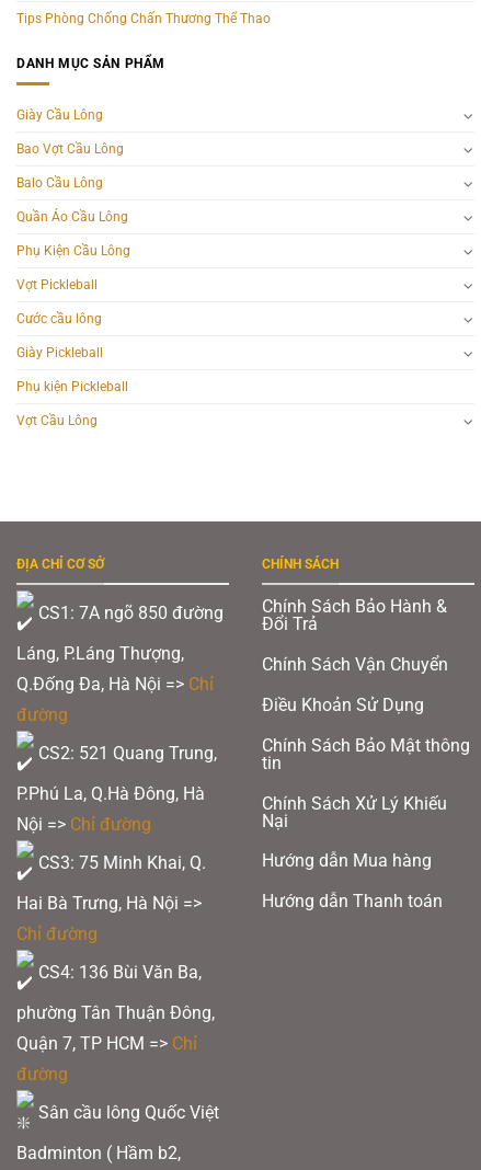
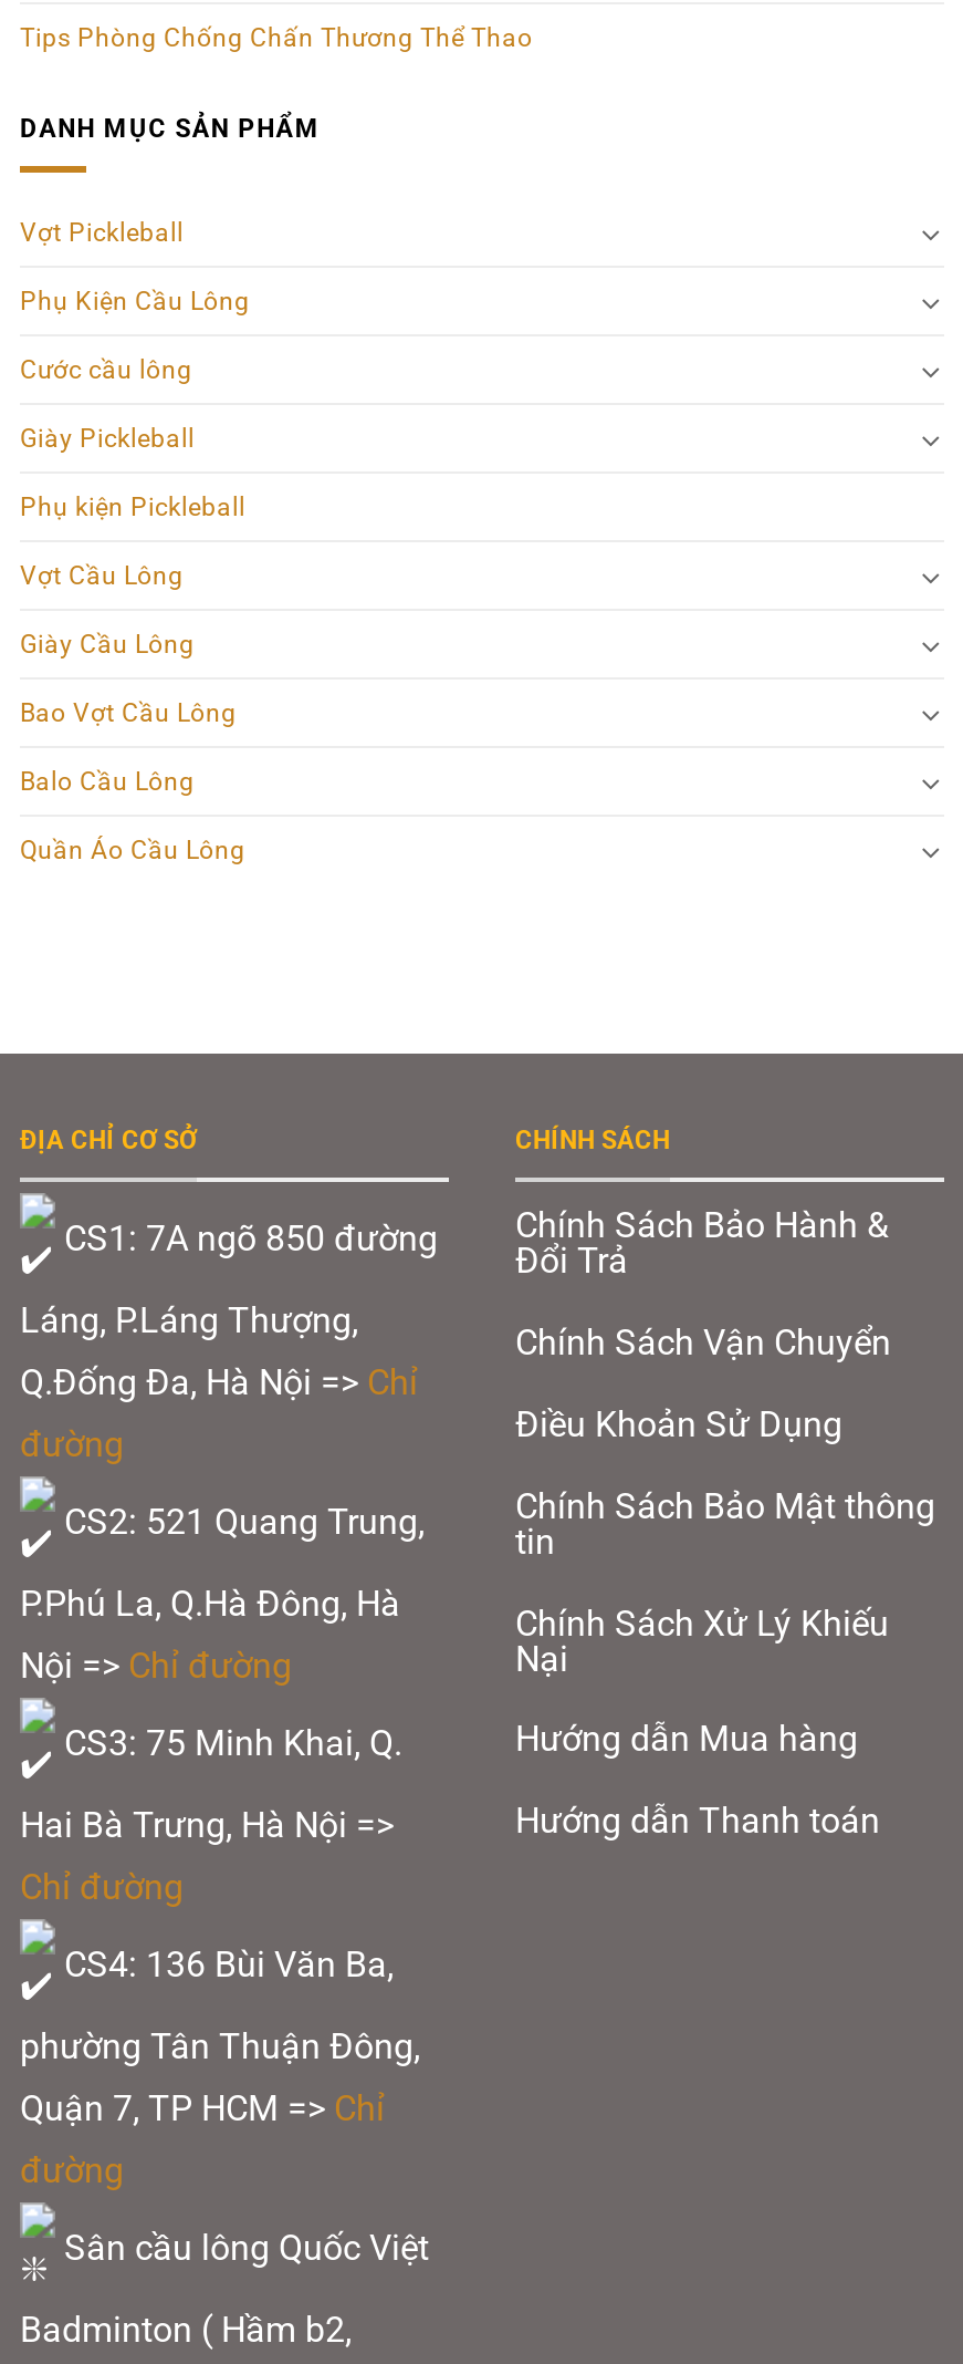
moved [16,107,128,224] -> [20,628,245,865]: Giày Cầu Lông | Bao Vợt Cầu Lông | Balo Cầu Lông | Quần Áo Cầu Lông
moved [16,243,130,428] -> [20,216,250,590]: Phụ Kiện Cầu Lông | Vợt Pickleball | Cước cầu lông | Giày Pickleball | Phụ kiện Pickleball | Vợt Cầu Lông

